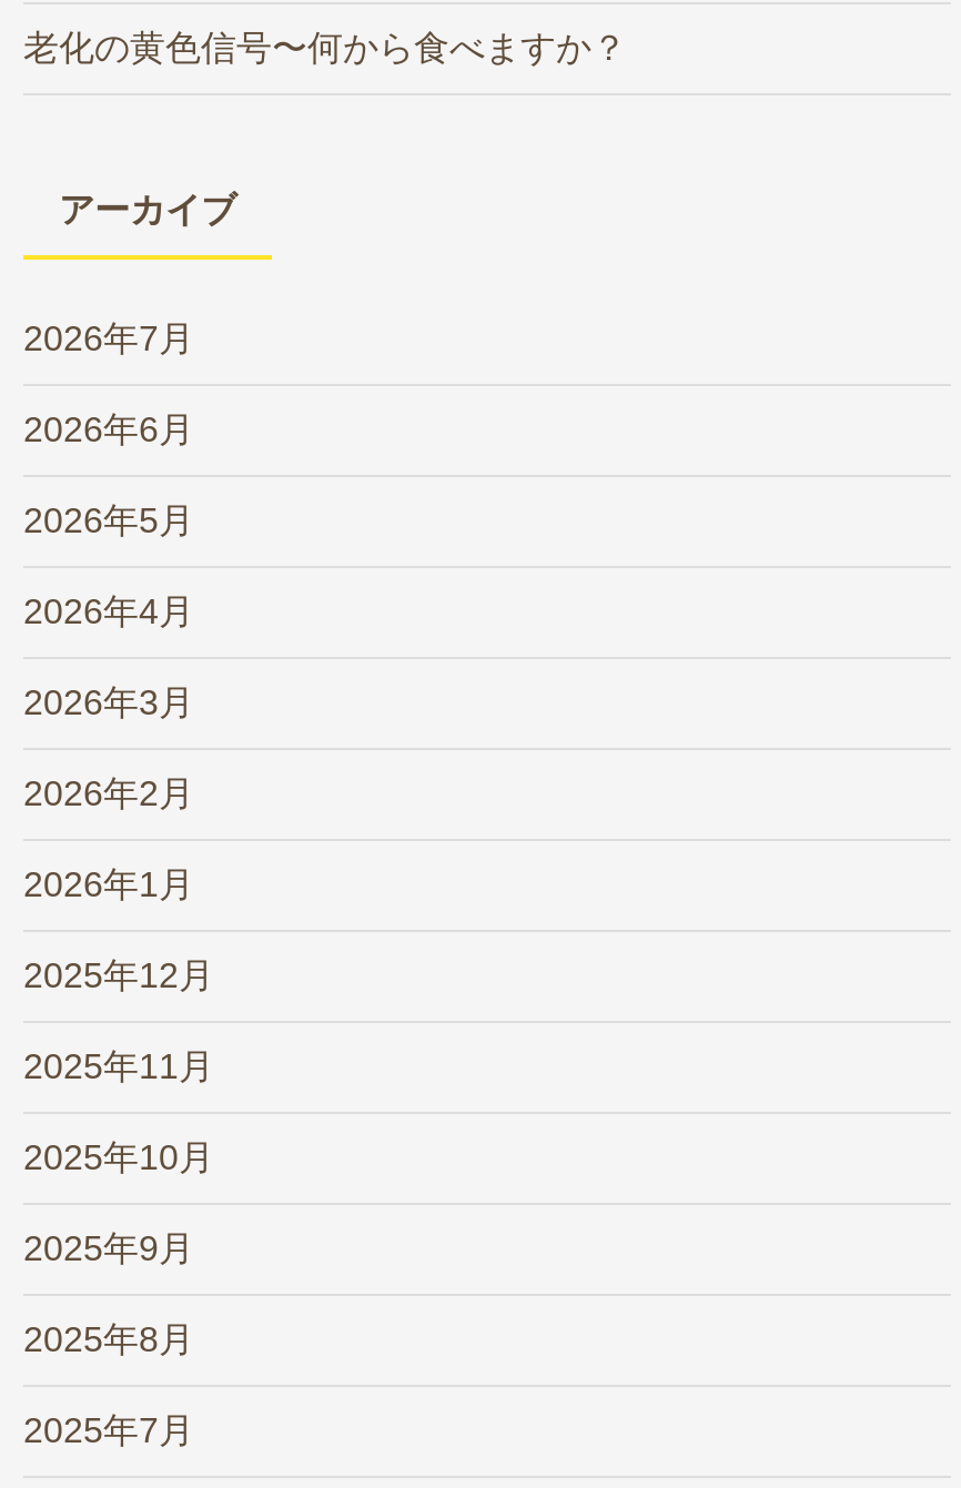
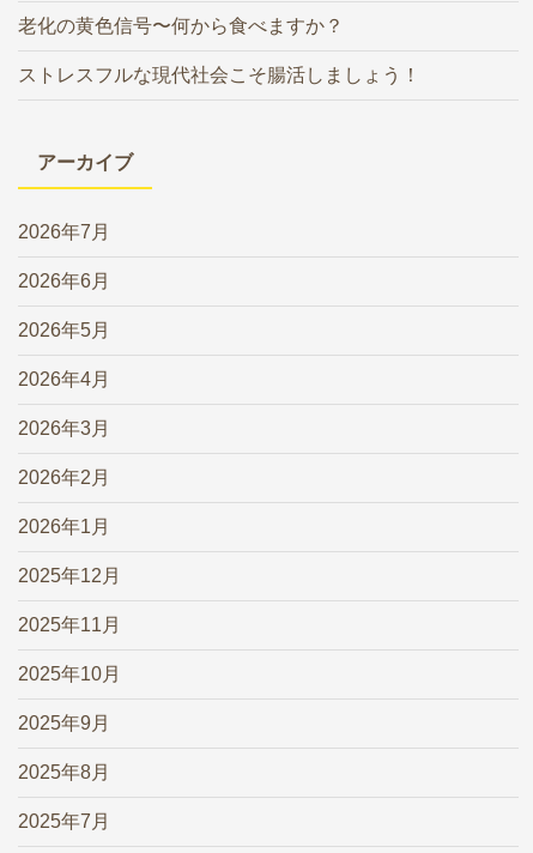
none -> [18,65,420,85] ストレスフルな現代社会こそ腸活しましょう！

